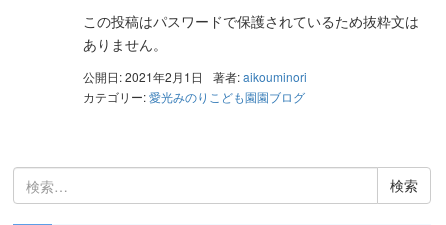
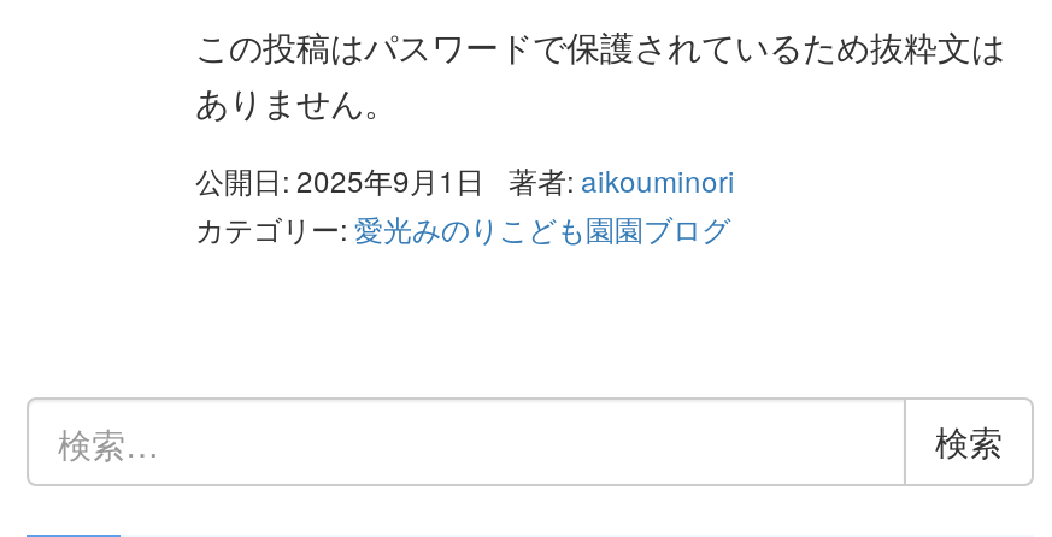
[83,68,307,85] 公開日: 2021年2月1日 著者: aikouminori -> [195,159,735,200] 公開日: 2025年9月1日 著者: aikouminori

